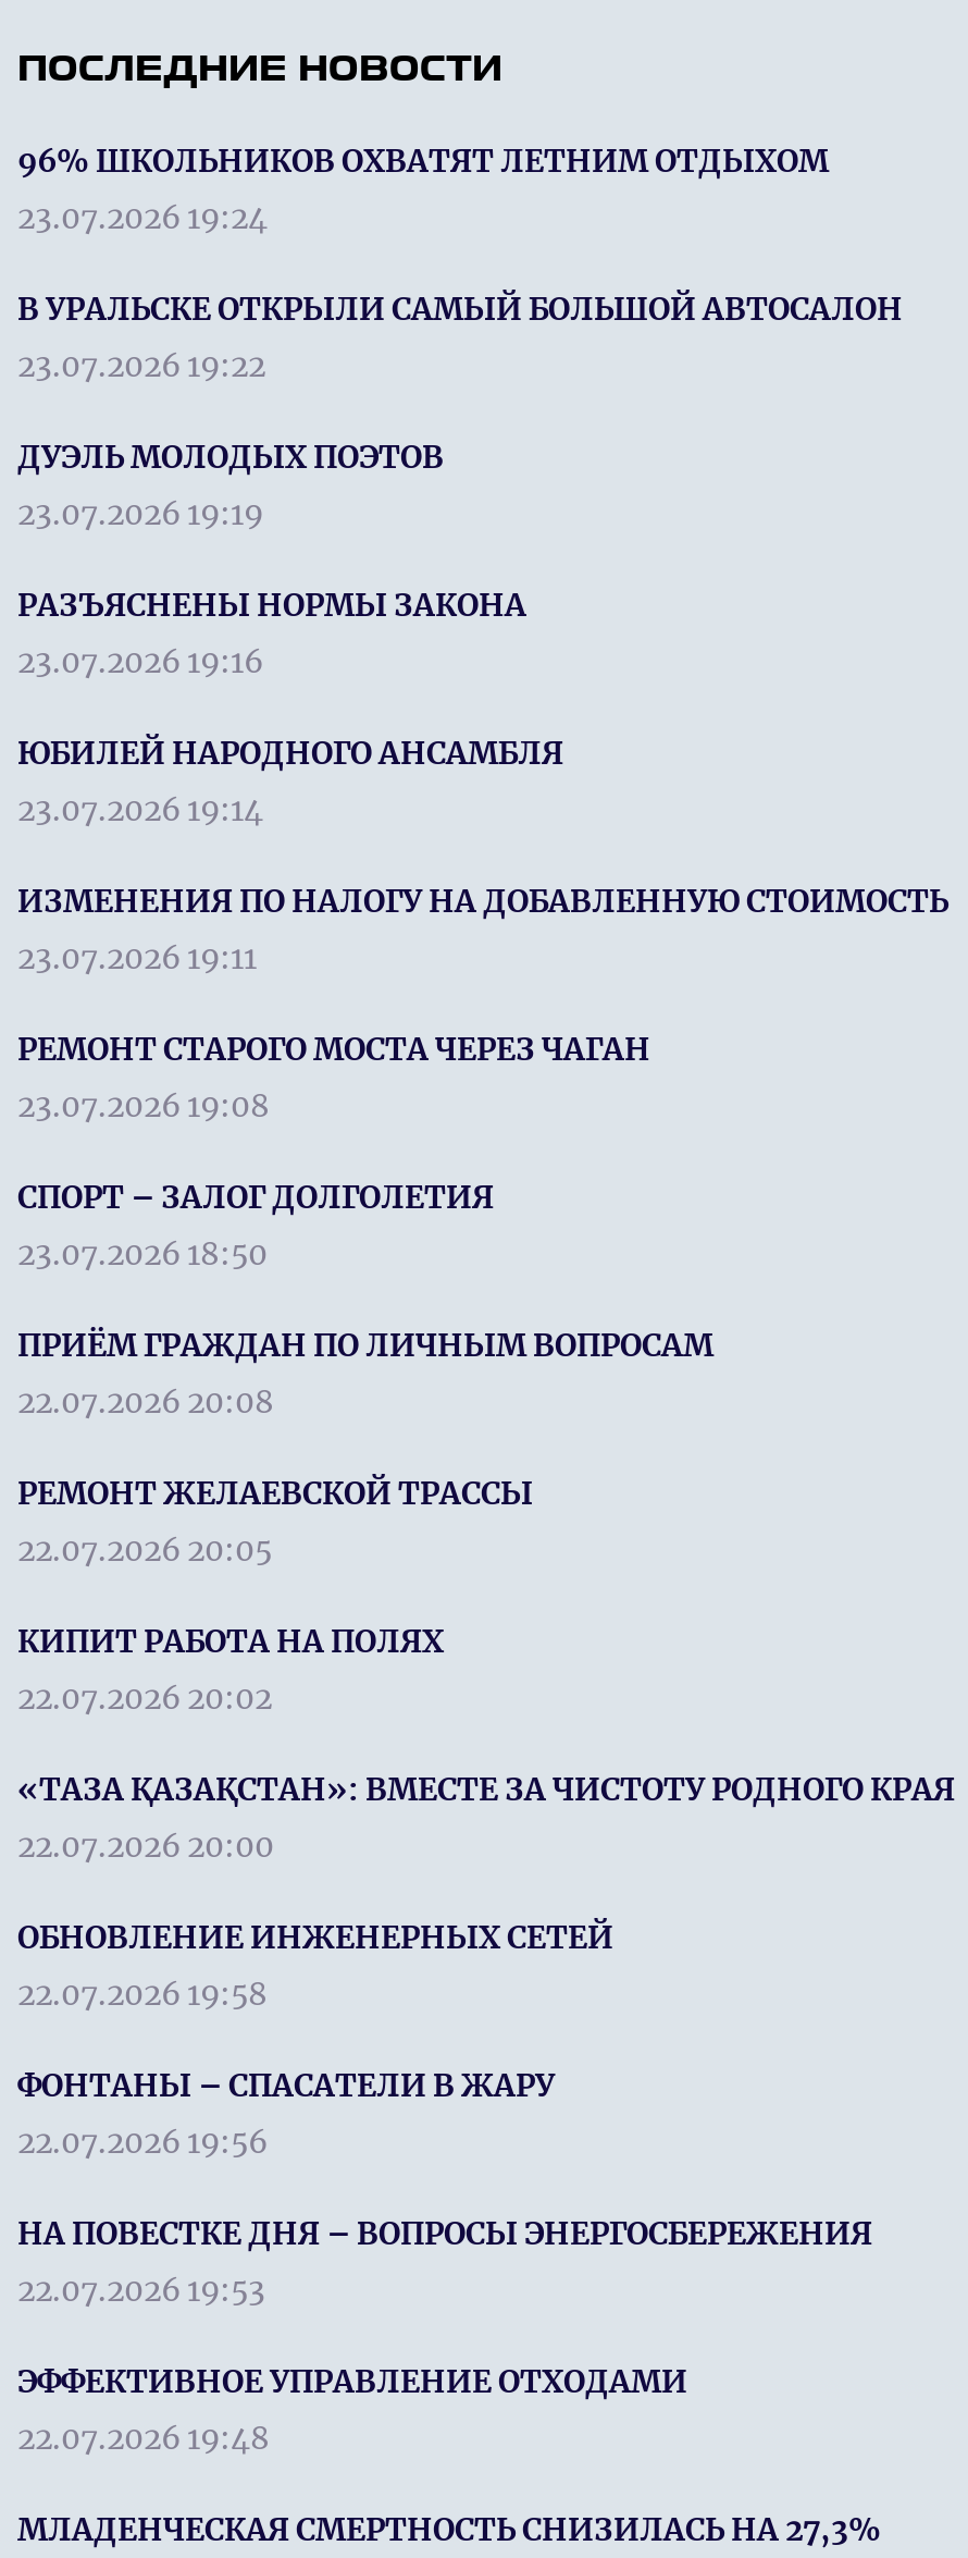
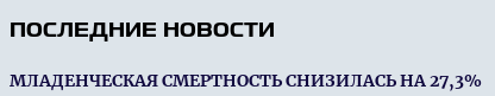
[17,142,955,2458] 96% ШКОЛЬНИКОВ ОХВАТЯТ ЛЕТНИМ ОТДЫХОМ | 23.07.2026 19:24 | В УРАЛЬСКЕ ОТКРЫЛИ САМЫЙ БОЛЬШОЙ АВТОСАЛОН | 23.07.2026 19:22 | ДУЭЛЬ МОЛОДЫХ ПОЭТОВ | 23.07.2026 19:19 | РАЗЪЯСНЕНЫ НОРМЫ ЗАКОНА | 23.07.2026 19:16 | ЮБИЛЕЙ НАРОДНОГО АНСАМБЛЯ | 23.07.2026 19:14 | ИЗМЕНЕНИЯ ПО НАЛОГУ НА ДОБАВЛЕННУЮ СТОИМОСТЬ | 23.07.2026 19:11 | РЕМОНТ СТАРОГО МОСТА ЧЕРЕЗ ЧАГАН | 23.07.2026 19:08 | СПОРТ – ЗАЛОГ ДОЛГОЛЕТИЯ | 23.07.2026 18:50 | ПРИЁМ ГРАЖДАН ПО ЛИЧНЫМ ВОПРОСАМ | 22.07.2026 20:08 | РЕМОНТ ЖЕЛАЕВСКОЙ ТРАССЫ | 22.07.2026 20:05 | КИПИТ РАБОТА НА ПОЛЯХ | 22.07.2026 20:02 | «ТАЗА ҚАЗАҚСТАН»: ВМЕСТЕ ЗА ЧИСТОТУ РОДНОГО КРАЯ | 22.07.2026 20:00 | ОБНОВЛЕНИЕ ИНЖЕНЕРНЫХ СЕТЕЙ | 22.07.2026 19:58 | ФОНТАНЫ – СПАСАТЕЛИ В ЖАРУ | 22.07.2026 19:56 | НА ПОВЕСТКЕ ДНЯ – ВОПРОСЫ ЭНЕРГОСБЕРЕЖЕНИЯ | 22.07.2026 19:53 | ЭФФЕКТИВНОЕ УПРАВЛЕНИЕ ОТХОДАМИ | 22.07.2026 19:48 -> none

